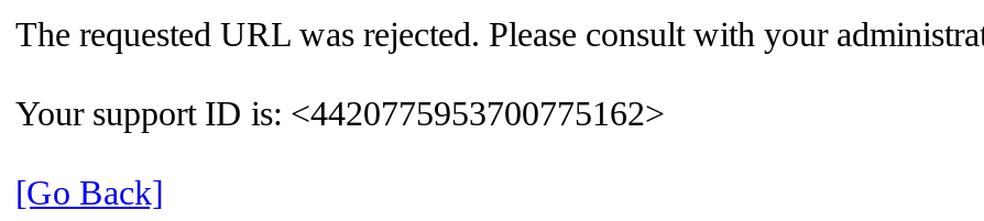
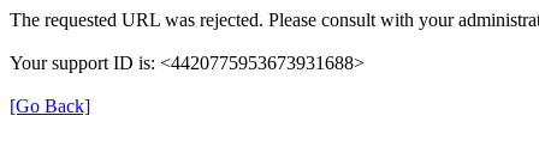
[15,95,665,132] Your support ID is: <4420775953700775162> -> [10,53,365,73] Your support ID is: <4420775953673931688>

